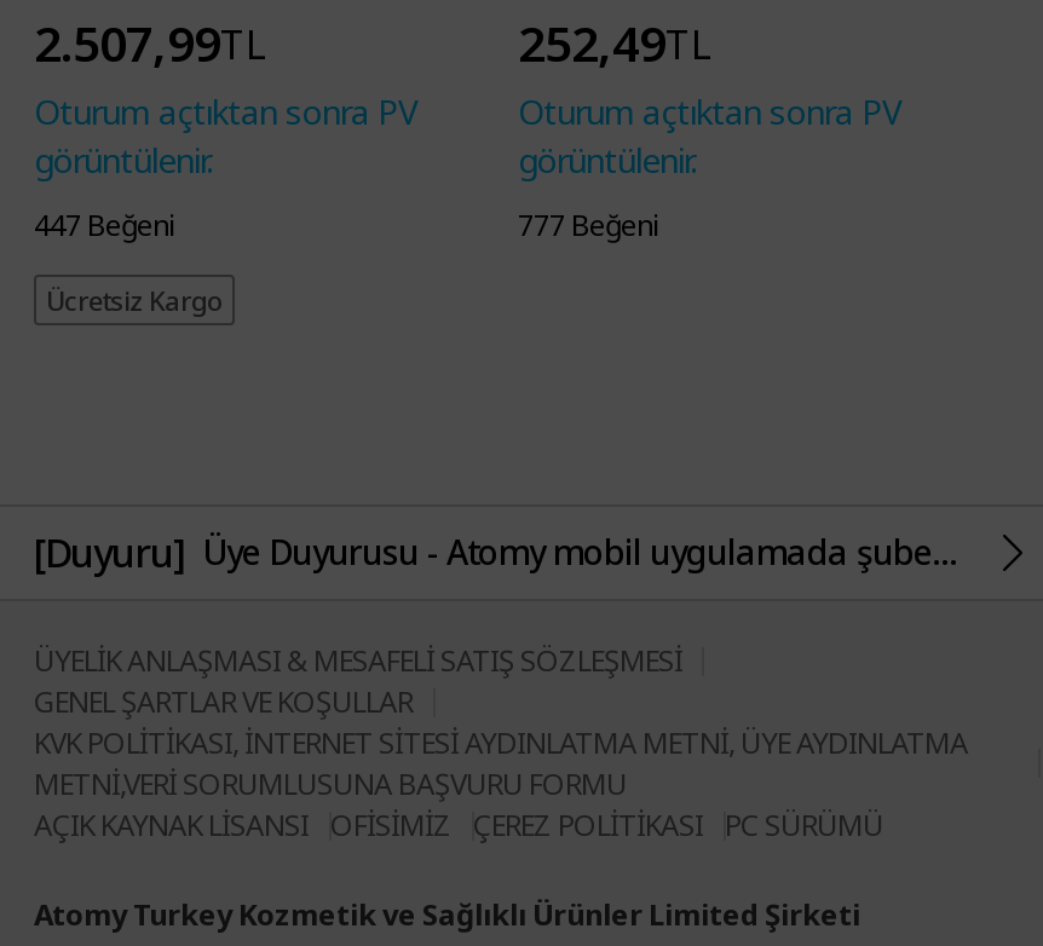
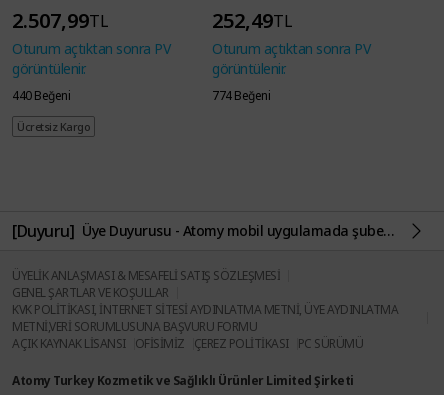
[34,204,174,246] 447 Beğeni -> [12,87,70,104] 440 Beğeni
[518,204,658,246] 777 Beğeni -> [212,87,270,104] 774 Beğeni

